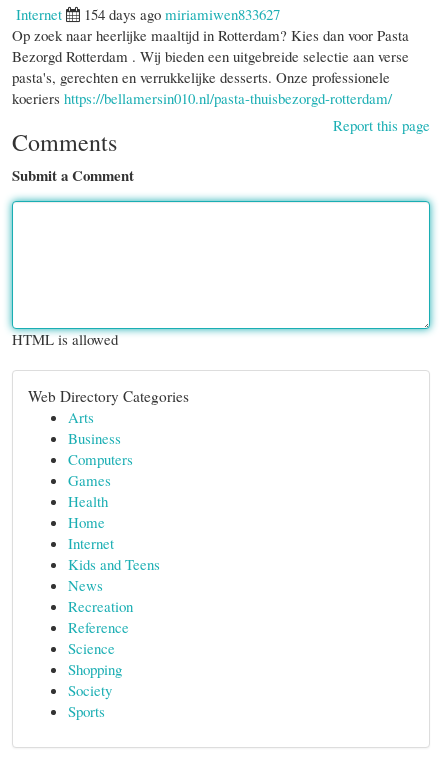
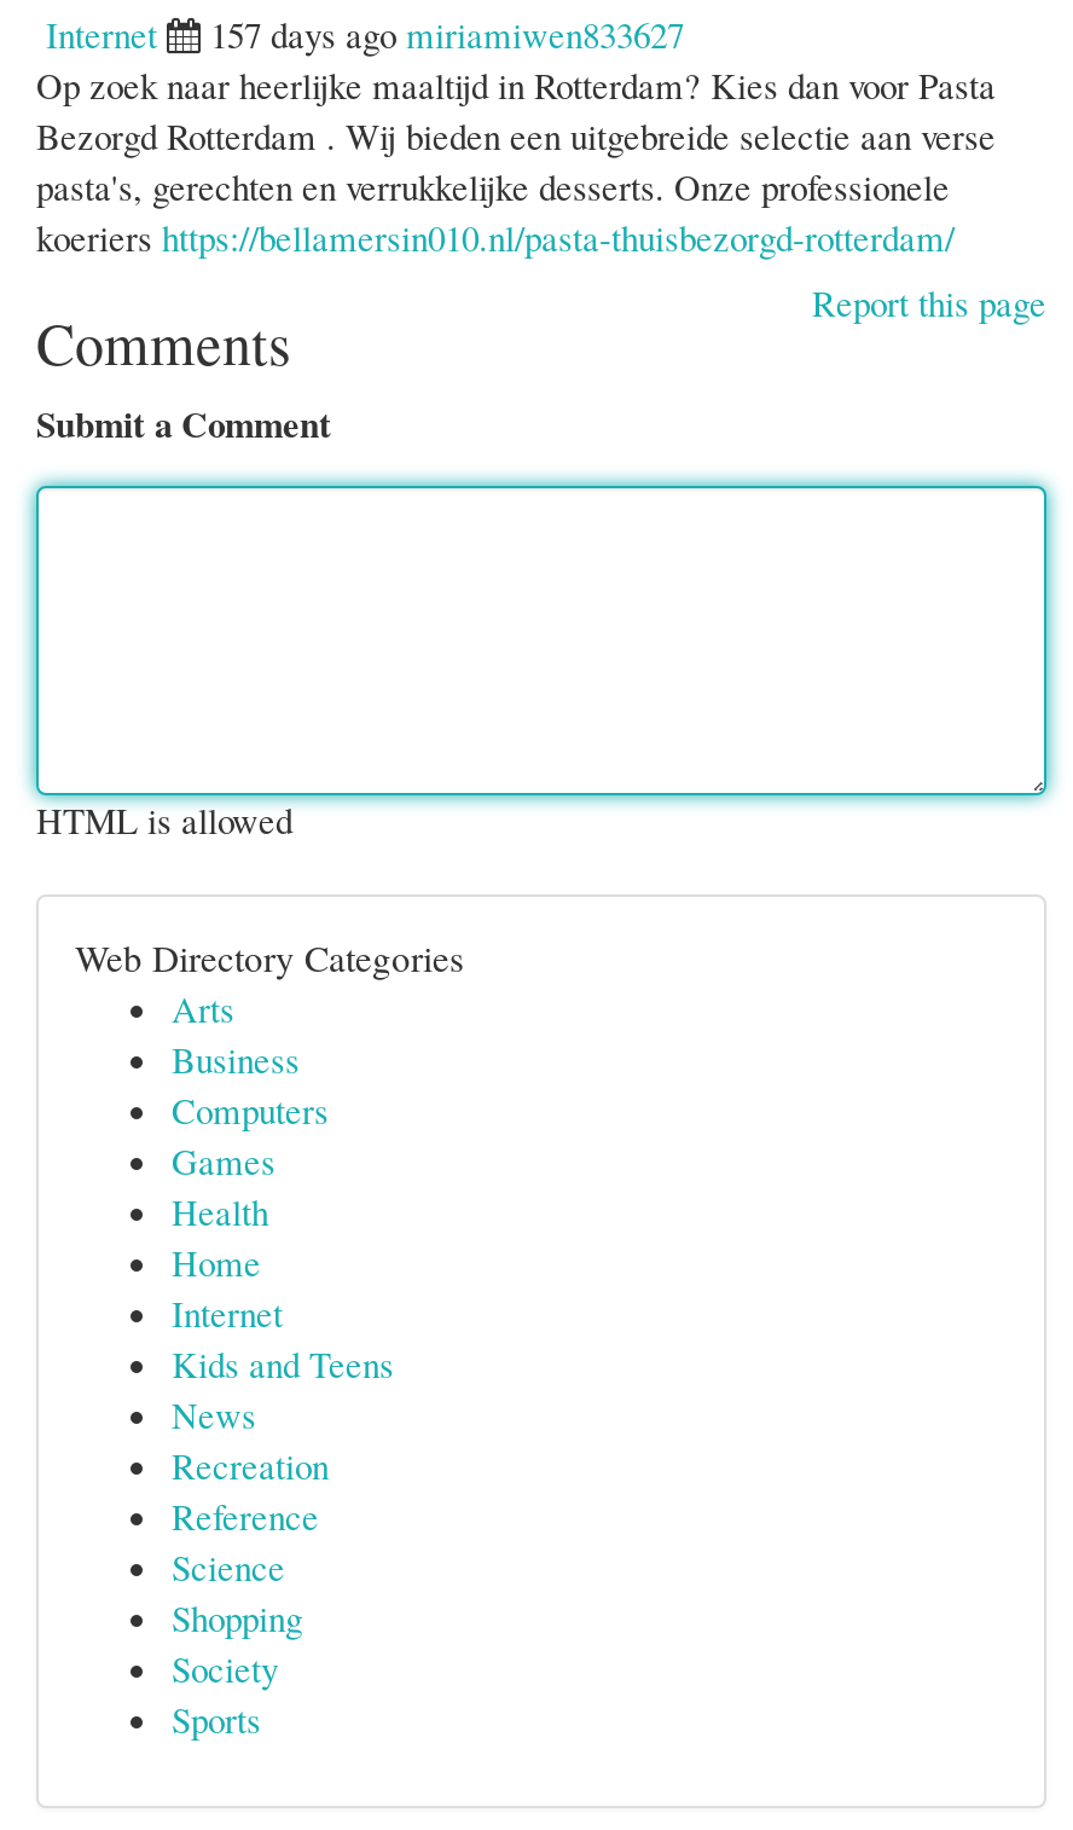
[84,4,280,24] 154 days ago miriamiwen833627 -> [210,10,684,58] 157 days ago miriamiwen833627

